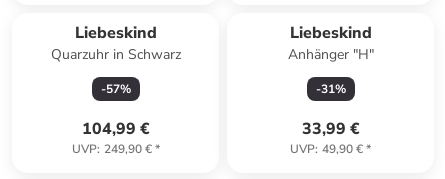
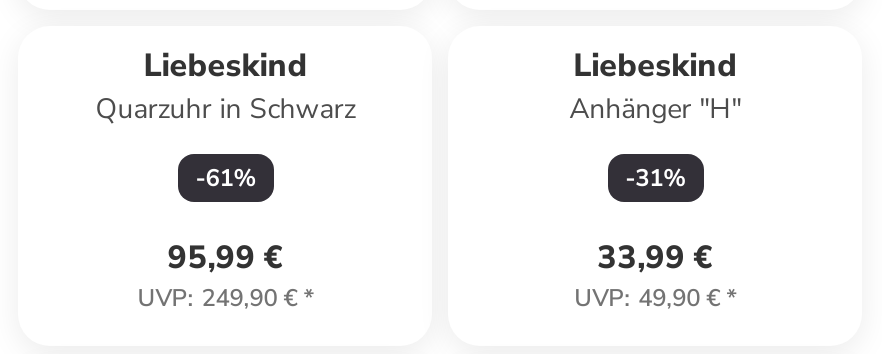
[101,81,131,97] -57% -> [196,162,256,194] -61%
[82,118,150,140] 104,99 € -> [168,236,284,280] 95,99 €

